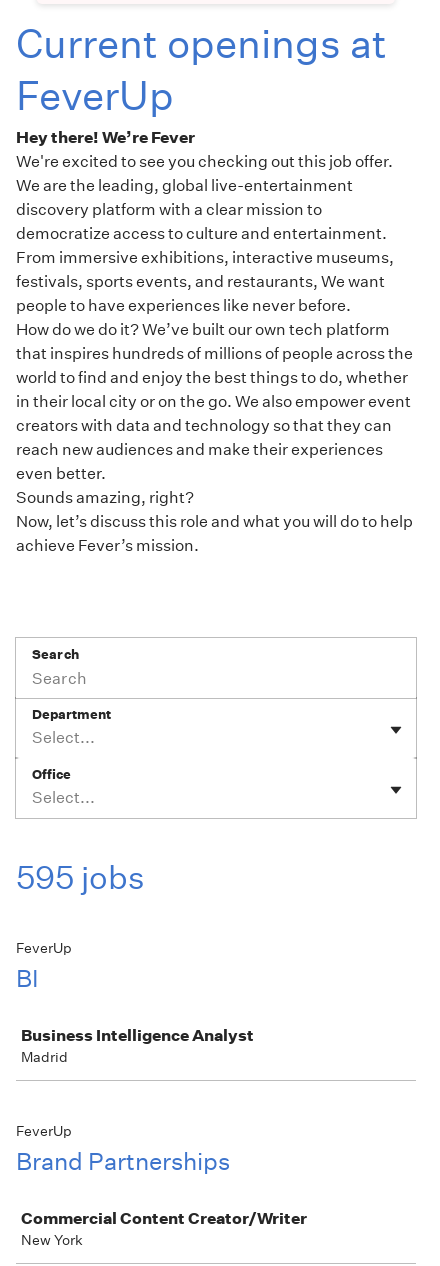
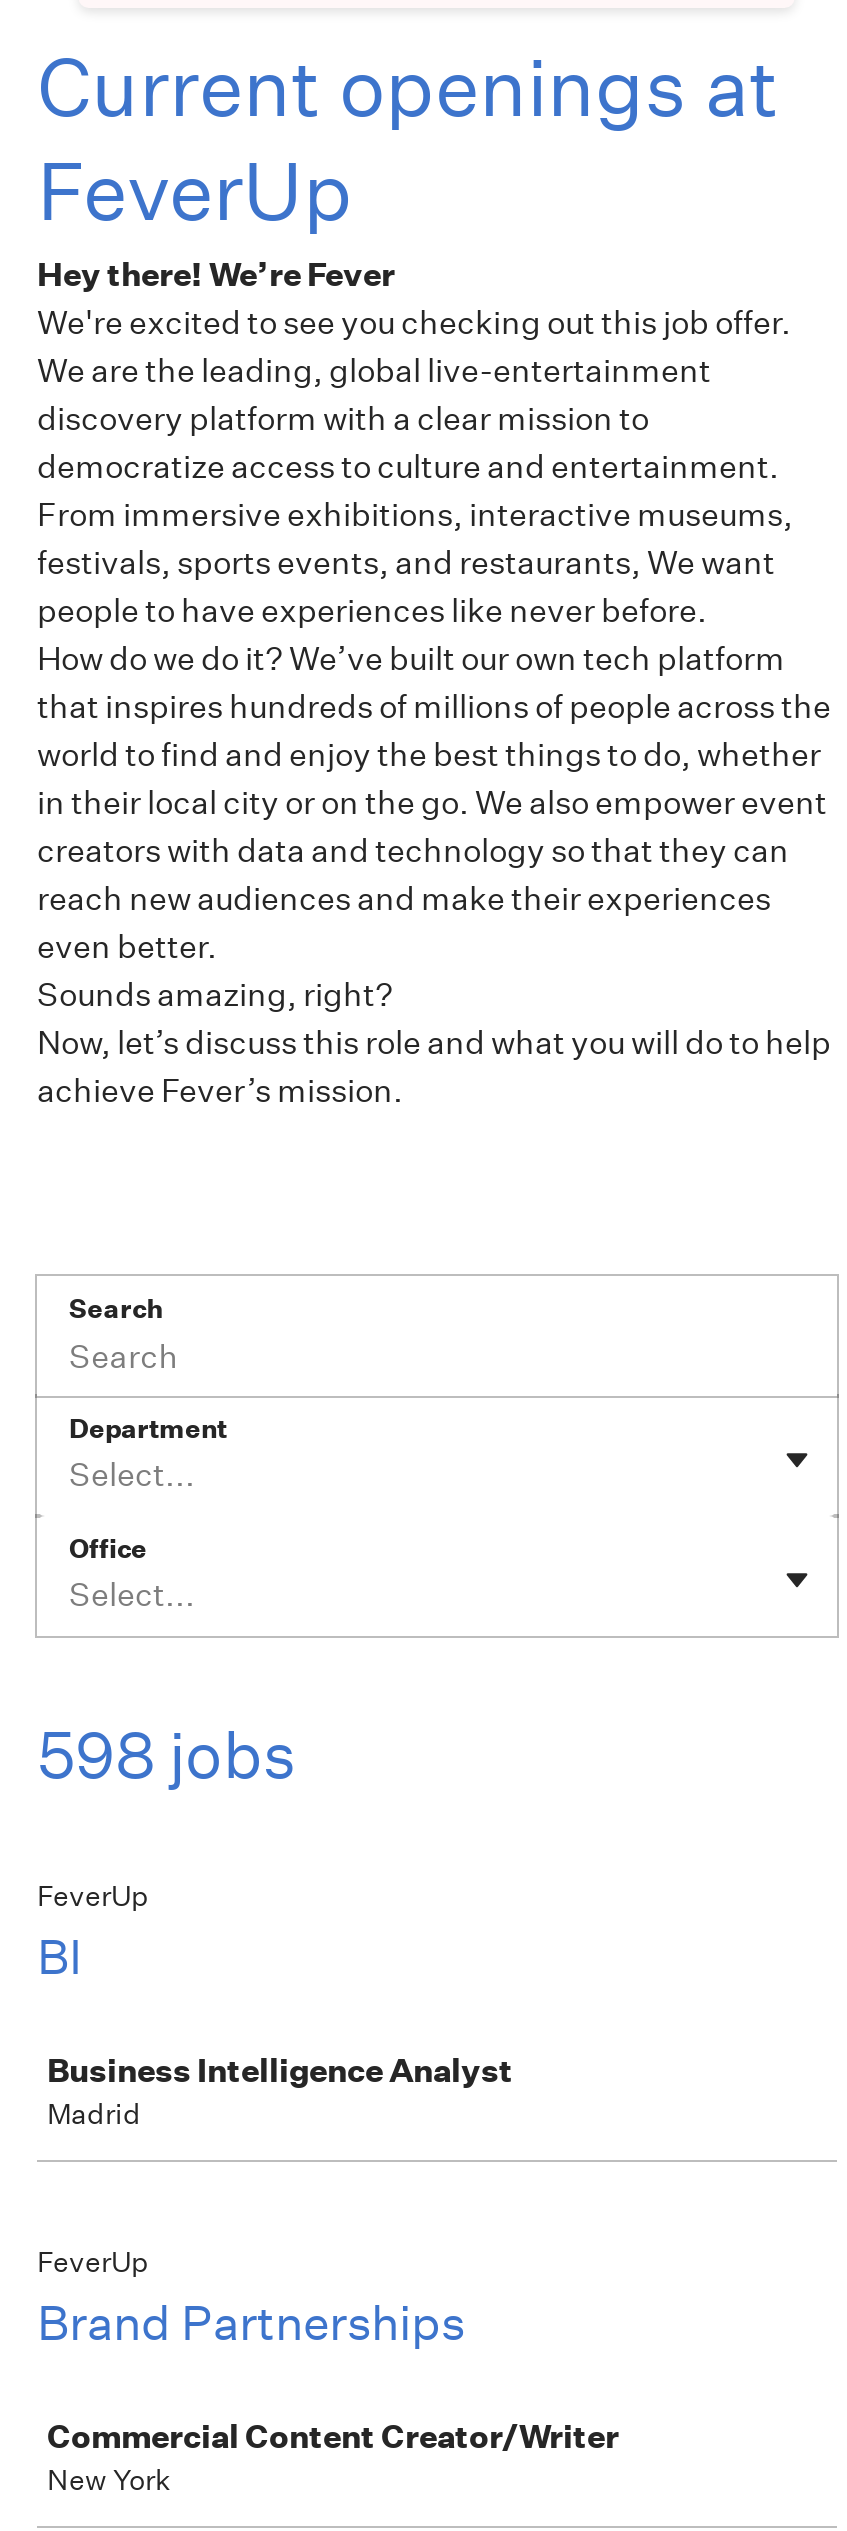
[16,858,145,897] 595 jobs -> [37,1716,297,1794] 598 jobs

